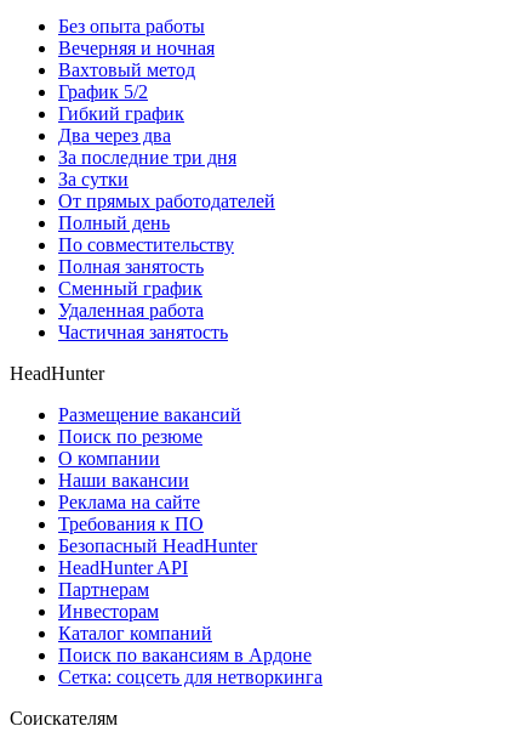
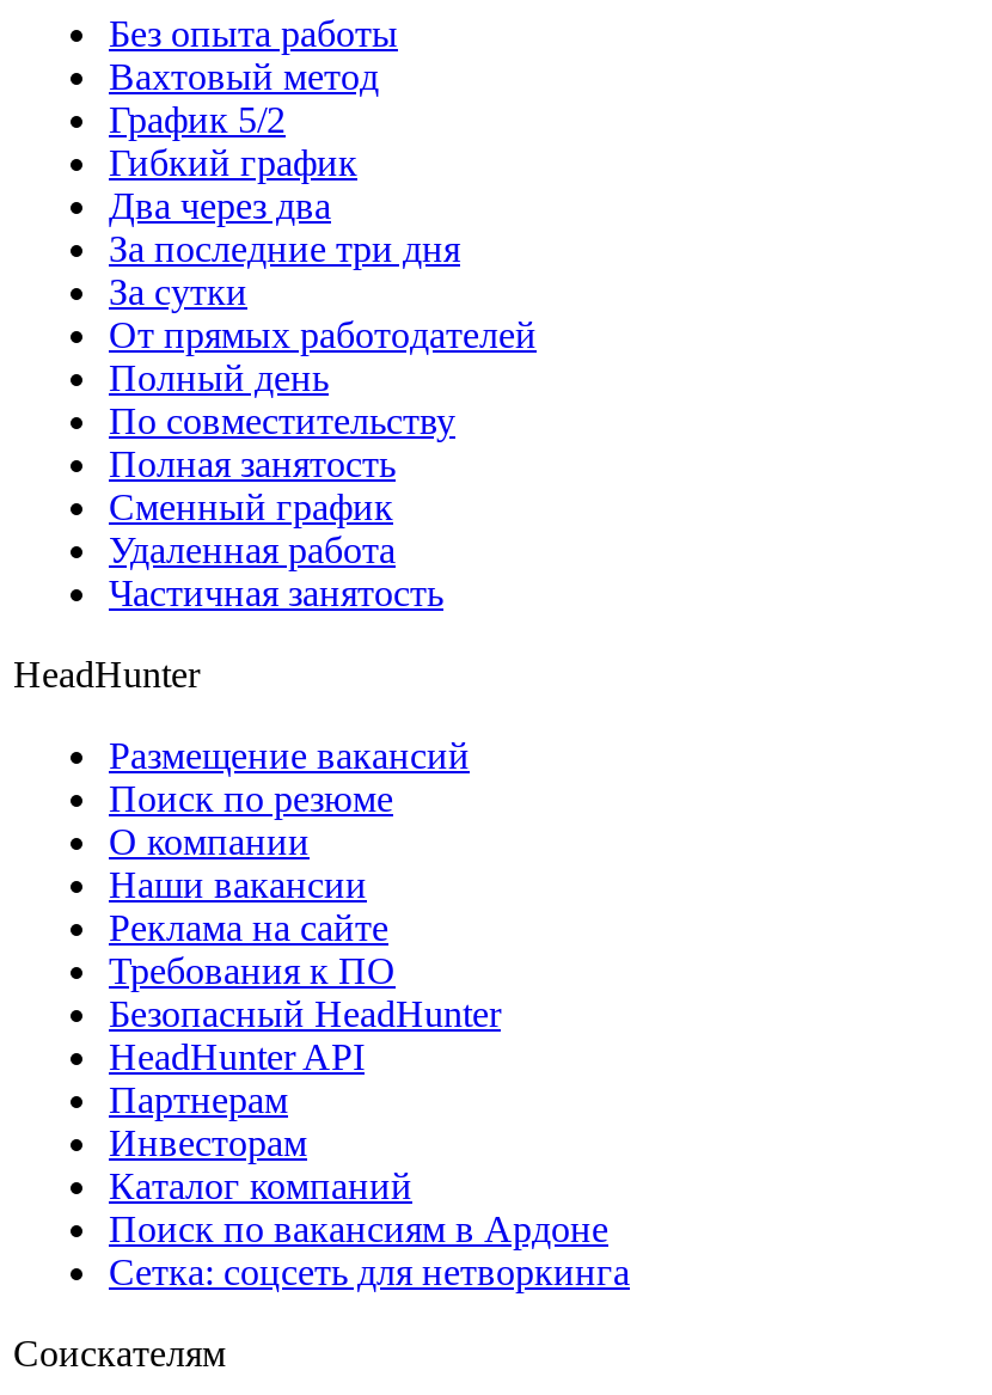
[58,38,215,58] Вечерняя и ночная -> none

